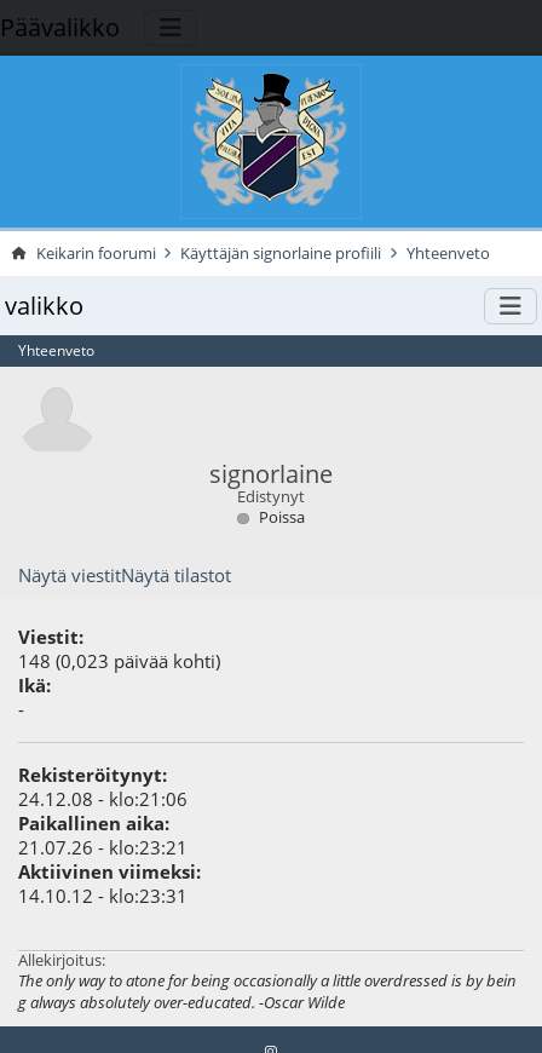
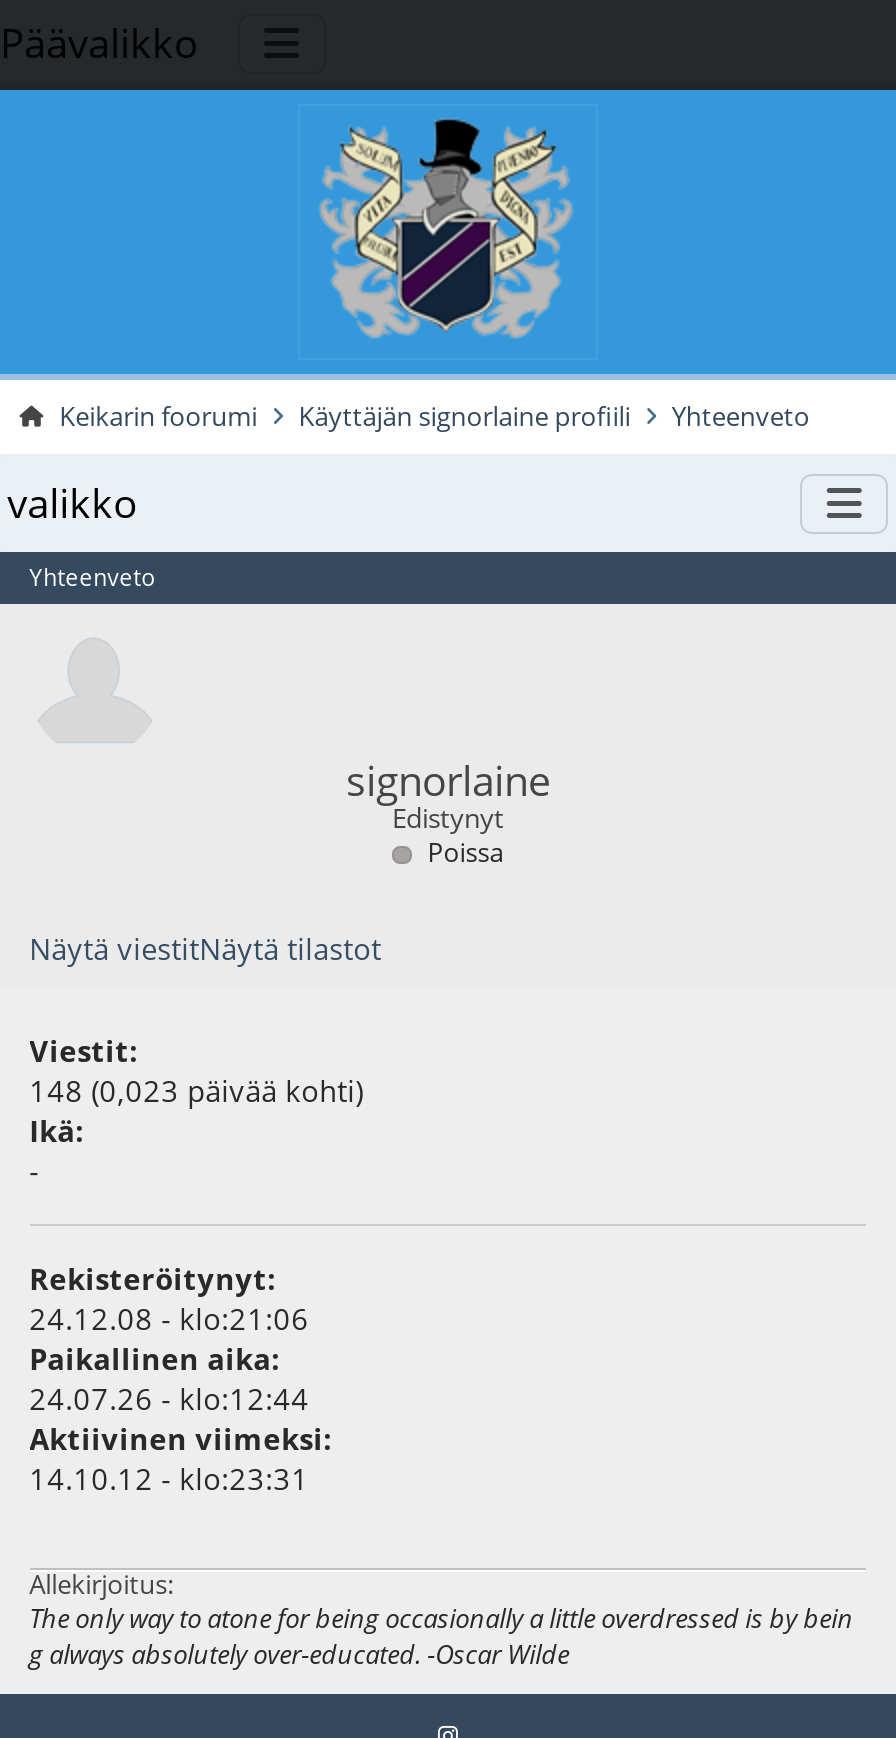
[18,835,187,859] 21.07.26 - klo:23:21 -> [29,1378,309,1418] 24.07.26 - klo:12:44

